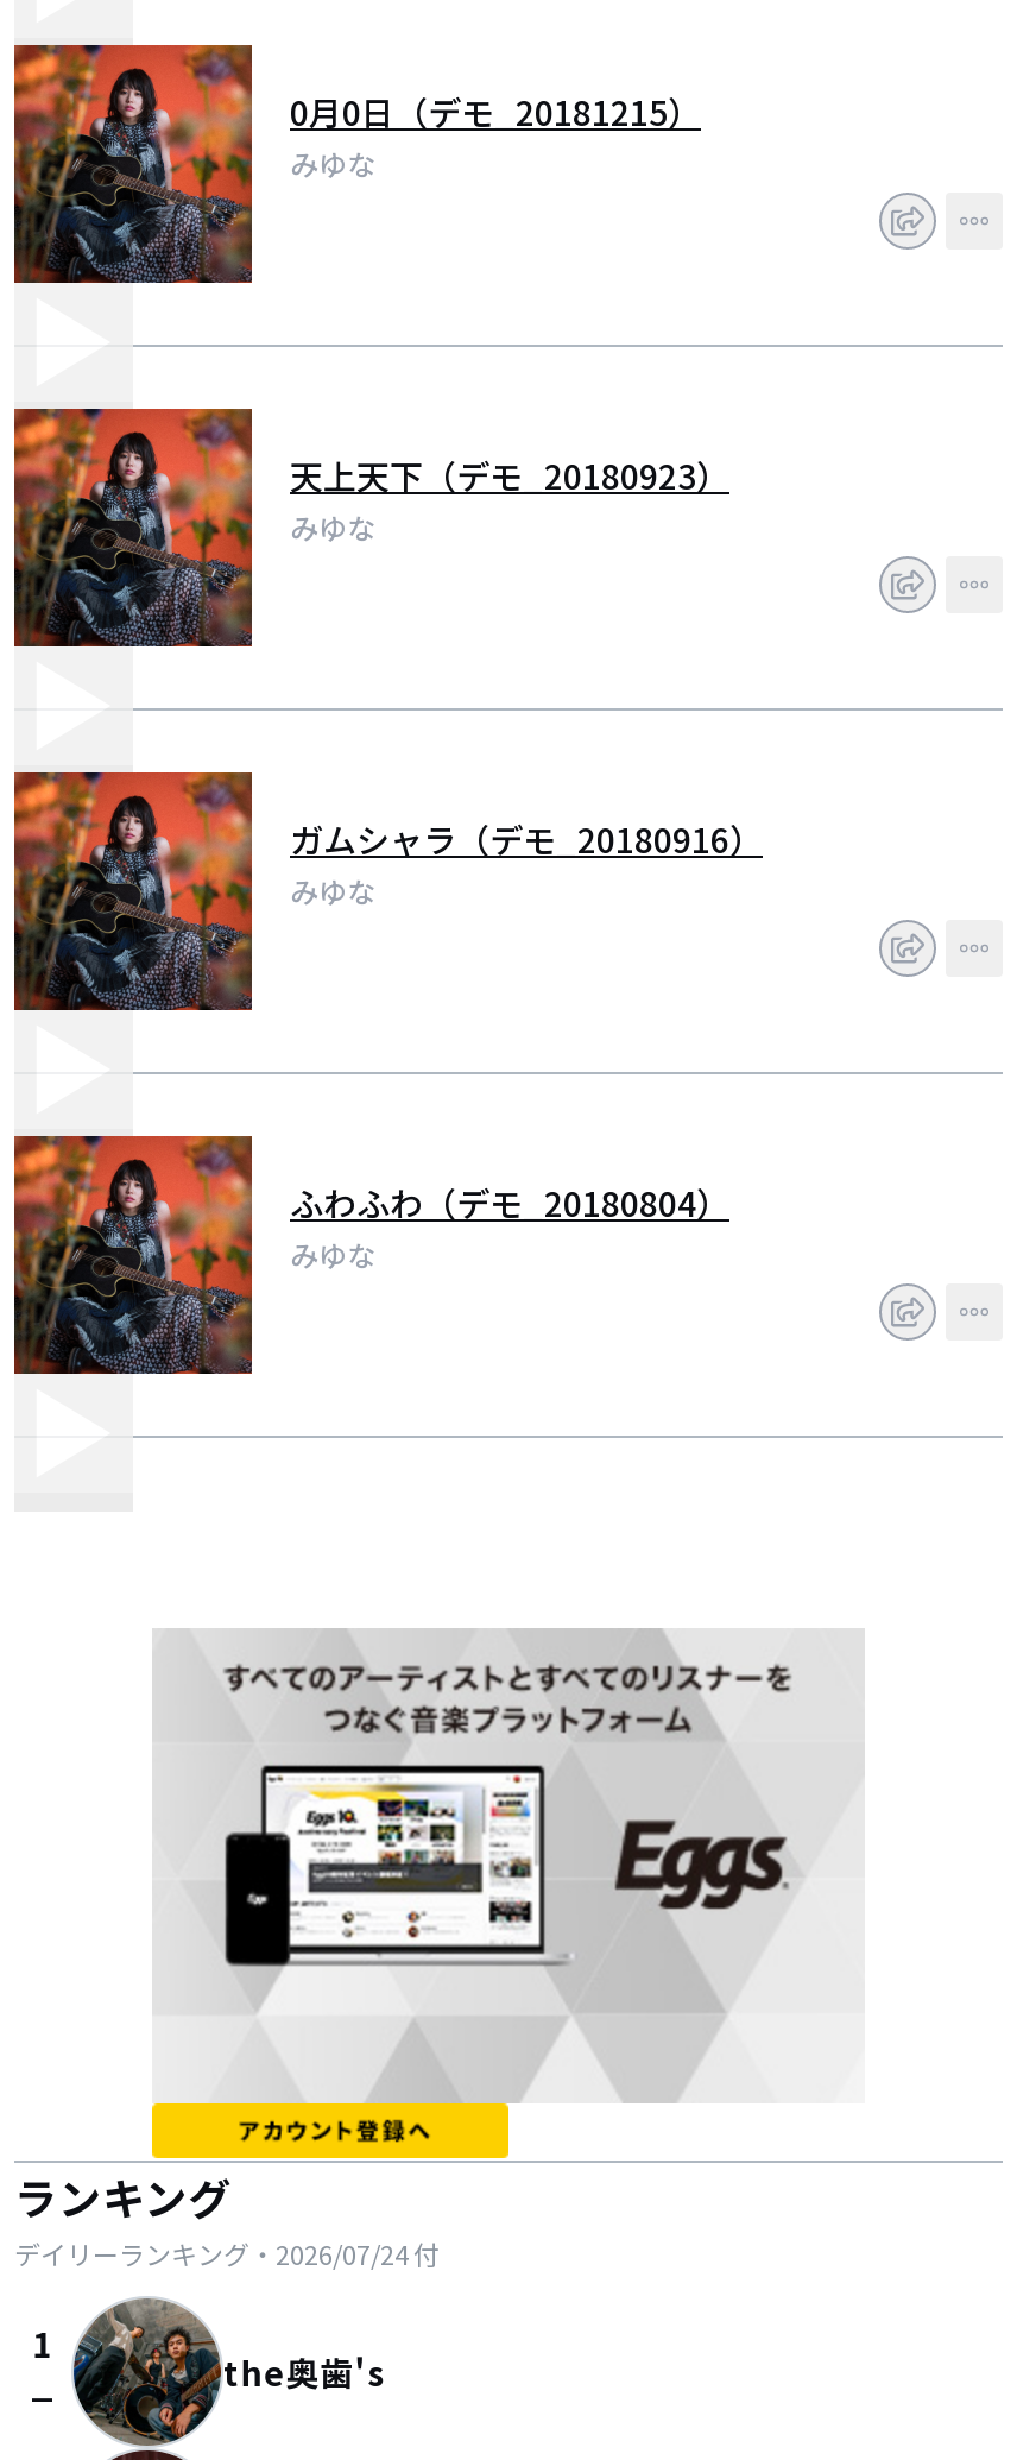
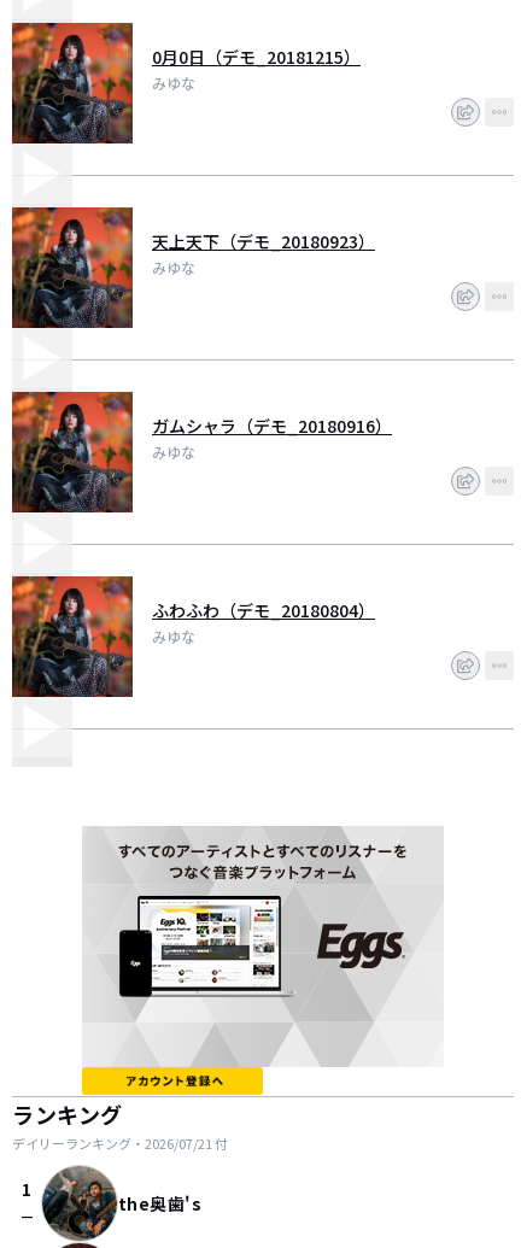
[14,2234,440,2272] デイリーランキング・2026/07/24付 -> [12,1133,228,1153] デイリーランキング・2026/07/21付

